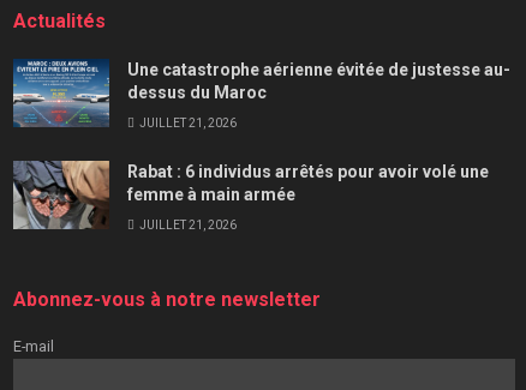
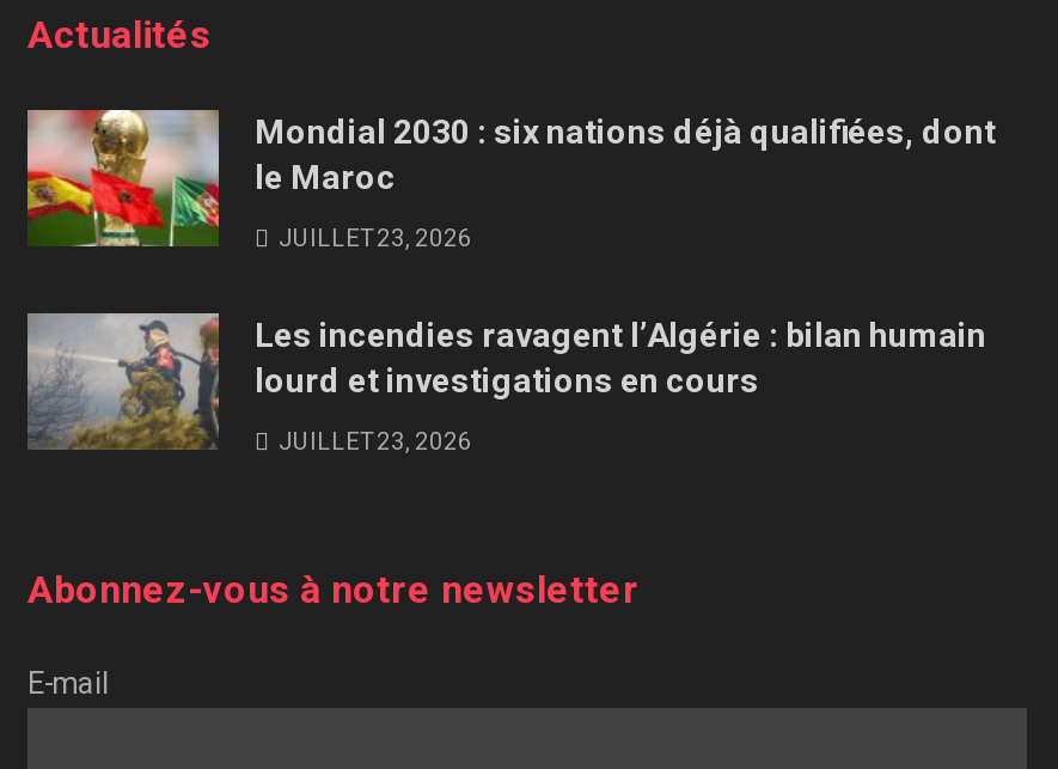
[12,58,510,128] [image] | Une catastrophe aérienne évitée de justesse au- | dessus du Maroc -> [25,108,996,249] [image] | Mondial 2030 : six nations déjà qualifiées, dont | le Maroc
[137,116,237,130] JUILLET 21, 2026 -> [274,225,472,251] JUILLET 23, 2026
[13,160,489,230] [image] | Rabat : 6 individus arrêtés pour avoir volé une | femme à main armée -> [25,311,986,450] [image] | Les incendies ravagent l’Algérie : bilan humain | lourd et investigations en cours
[137,218,237,232] JUILLET 21, 2026 -> [274,428,472,454] JUILLET 23, 2026

